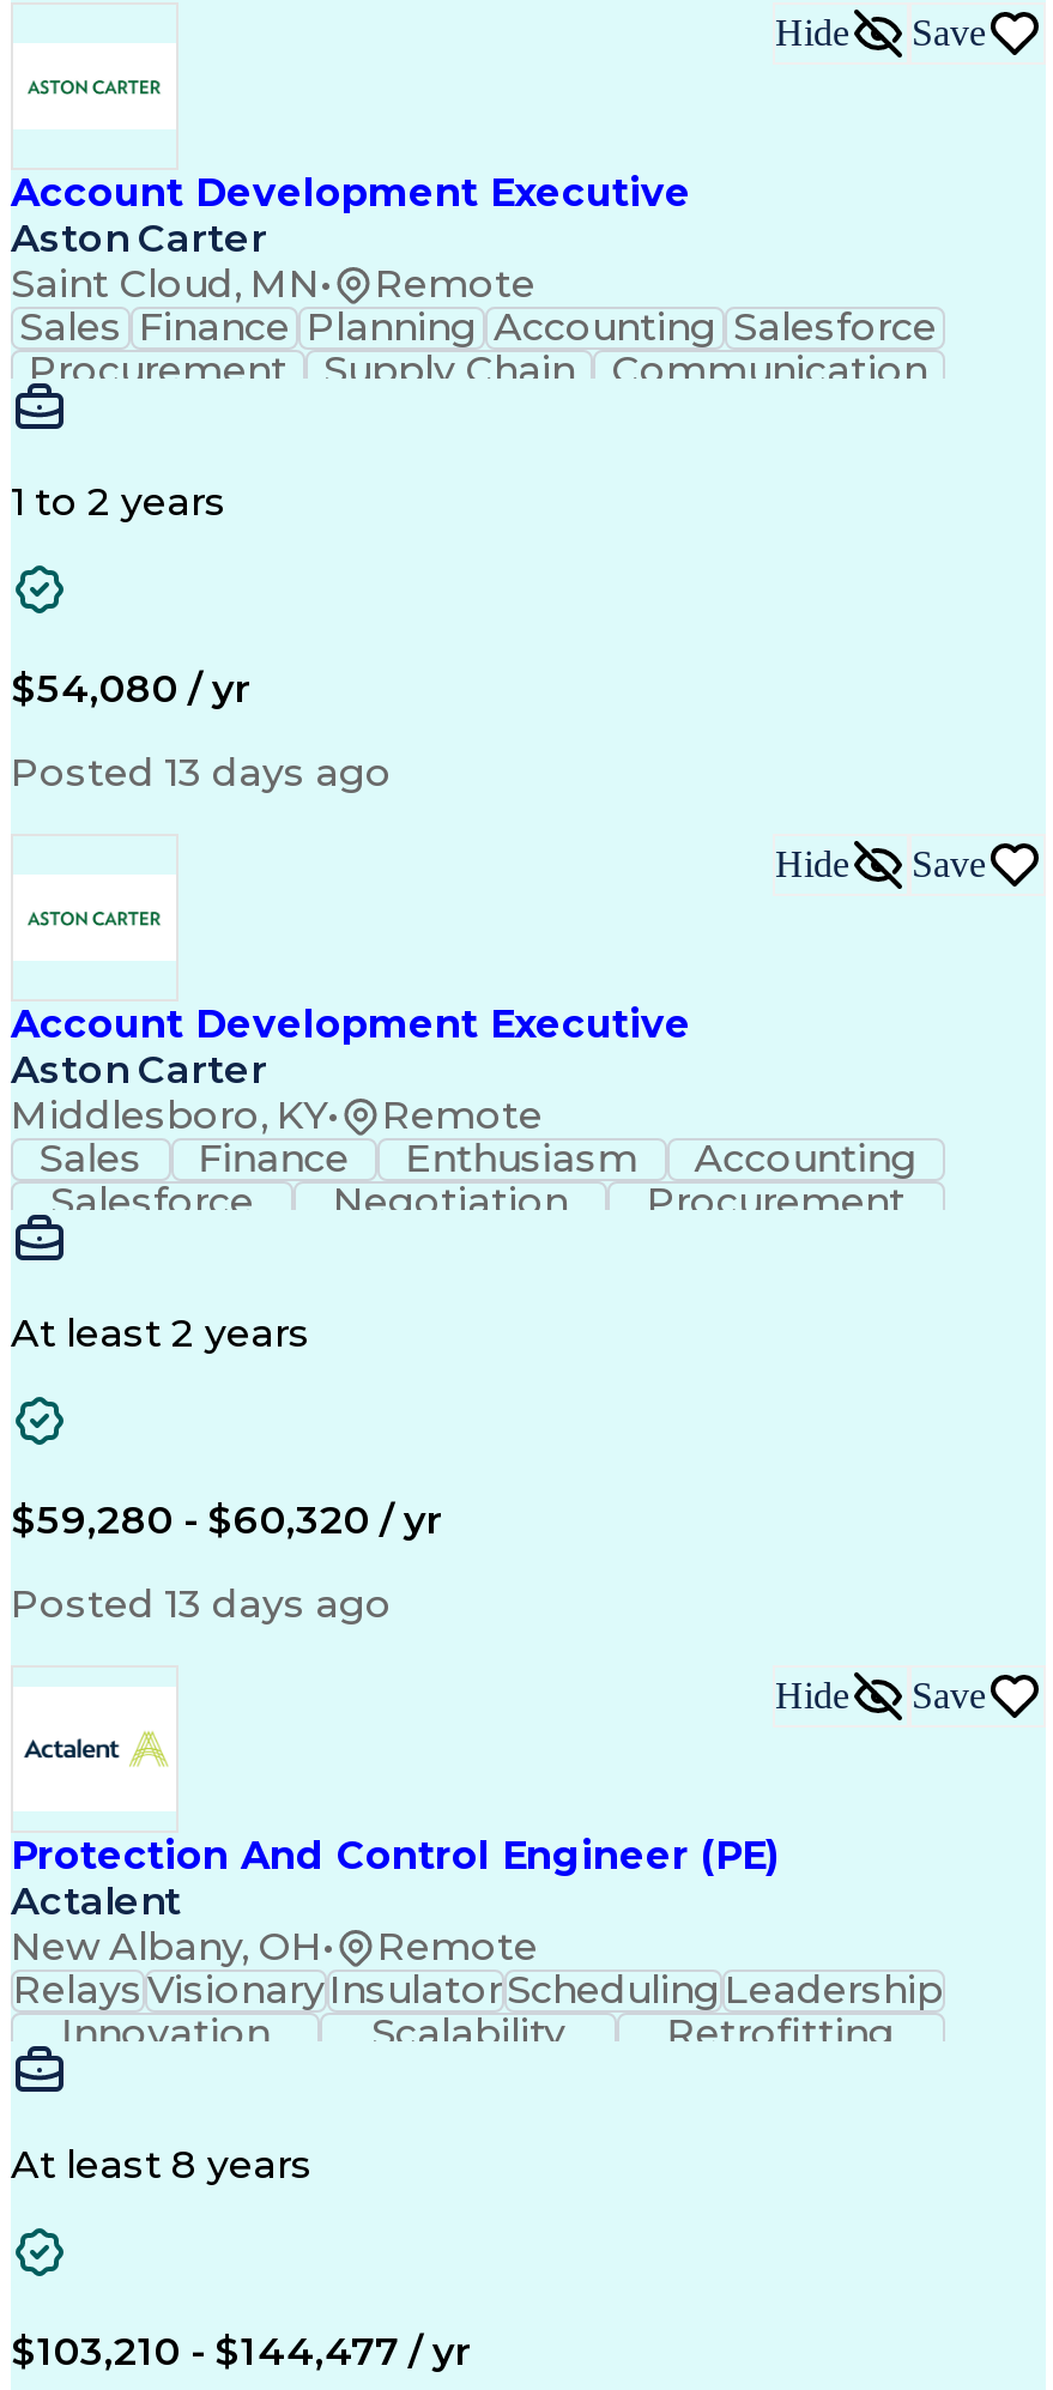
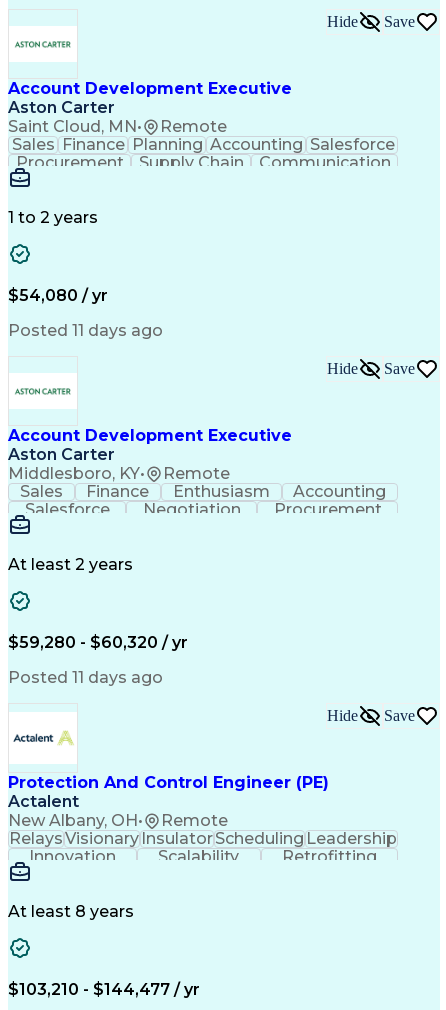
[11,750,392,795] Posted 13 days ago -> [8,321,163,340] Posted 11 days ago
[11,1581,392,1627] Posted 13 days ago -> [8,668,163,687] Posted 11 days ago

